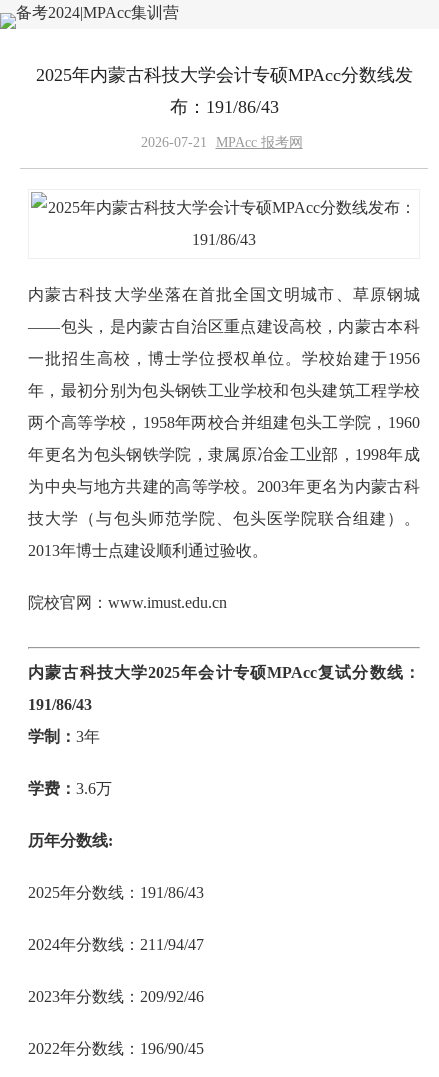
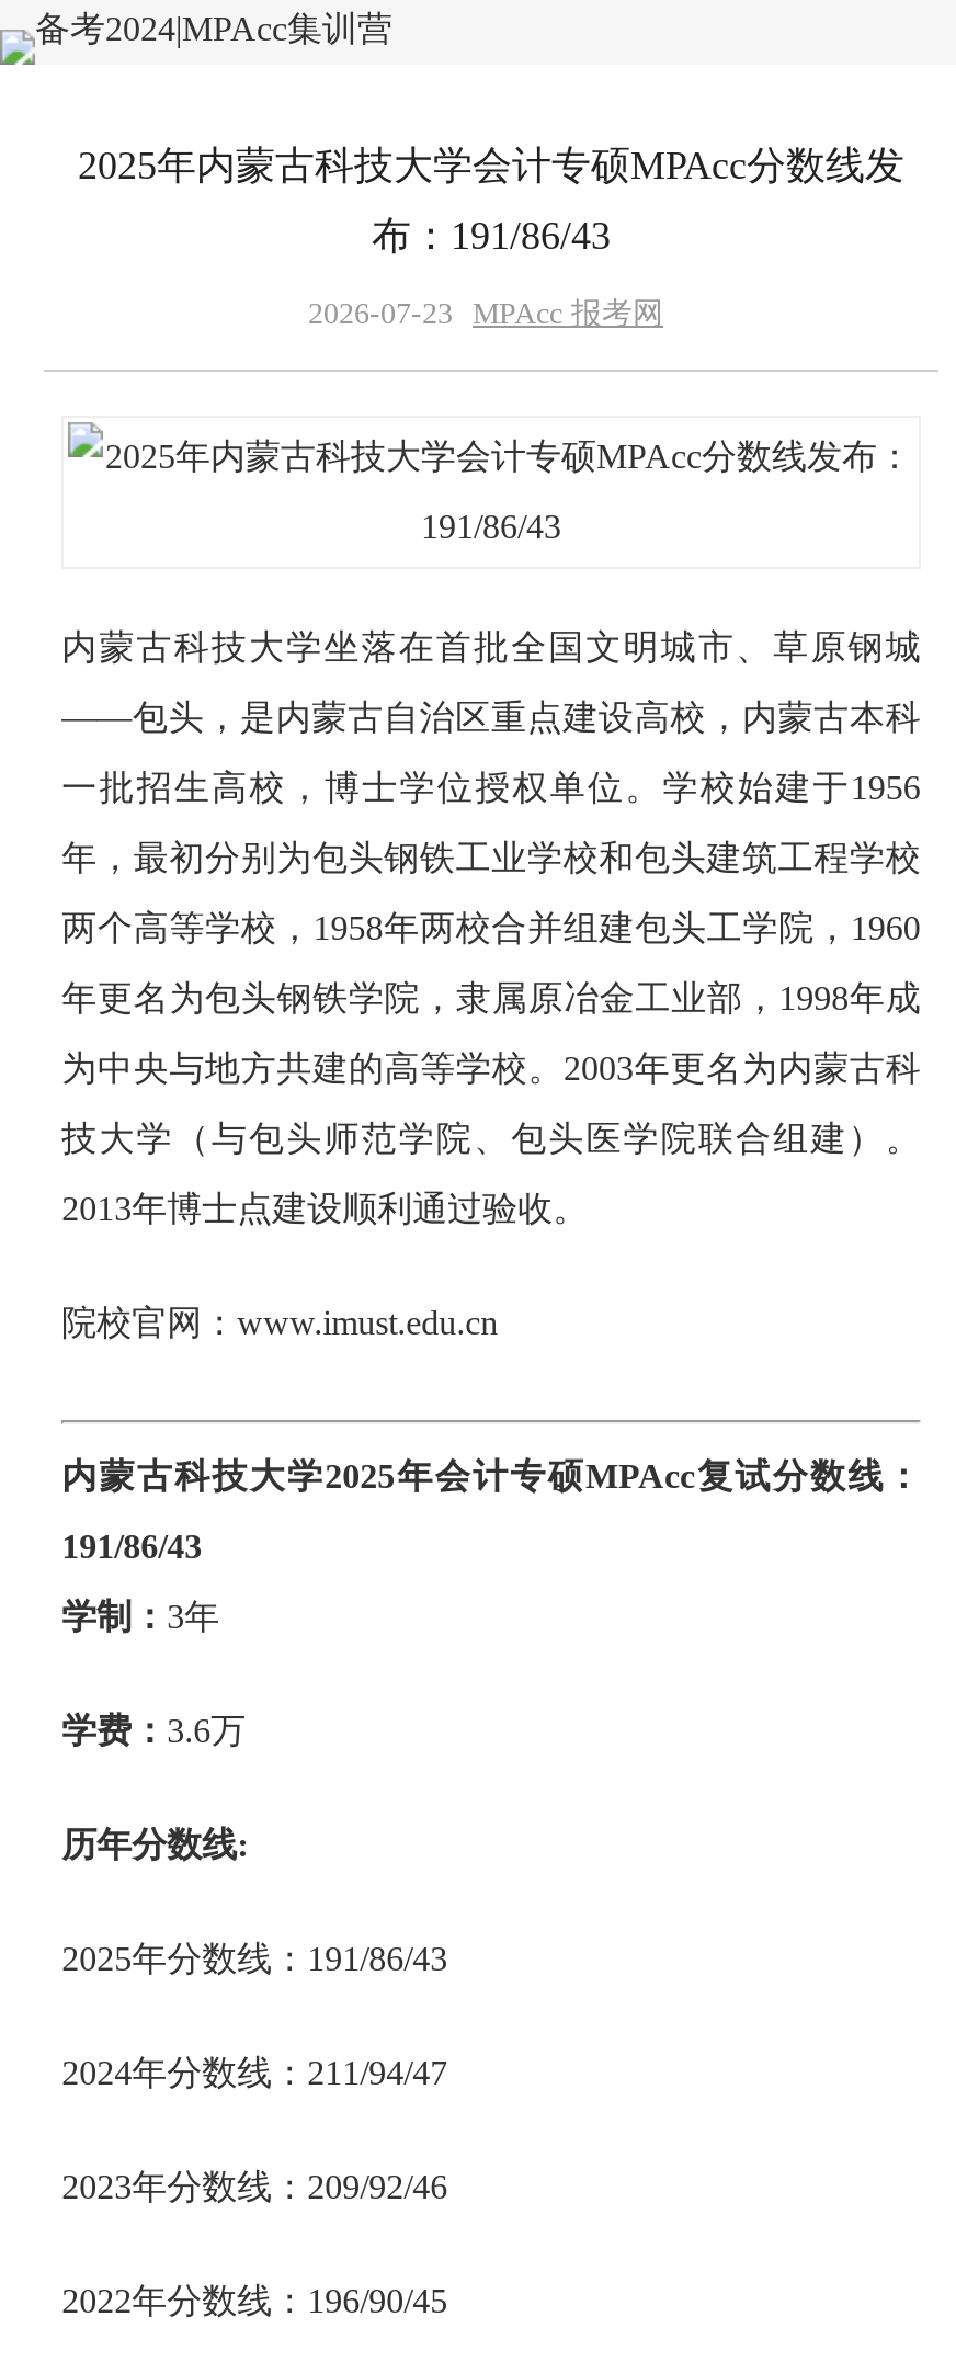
[140,135,302,150] 2026-07-21 MPAcc 报考网 -> [308,297,663,330] 2026-07-23 MPAcc 报考网

